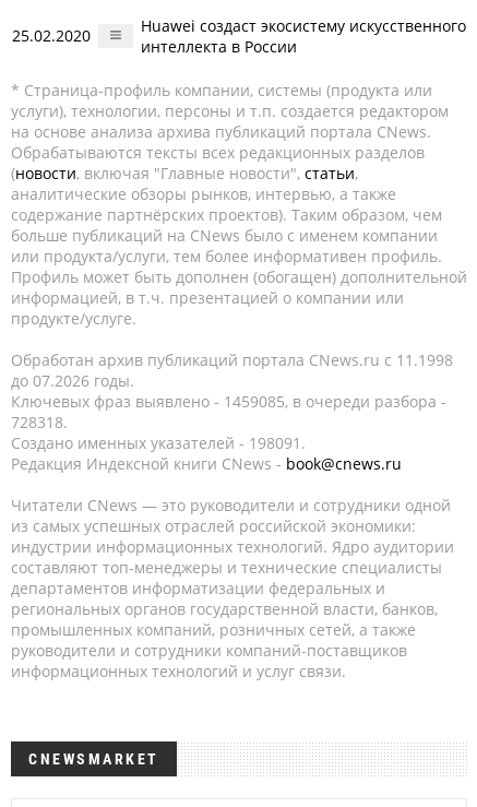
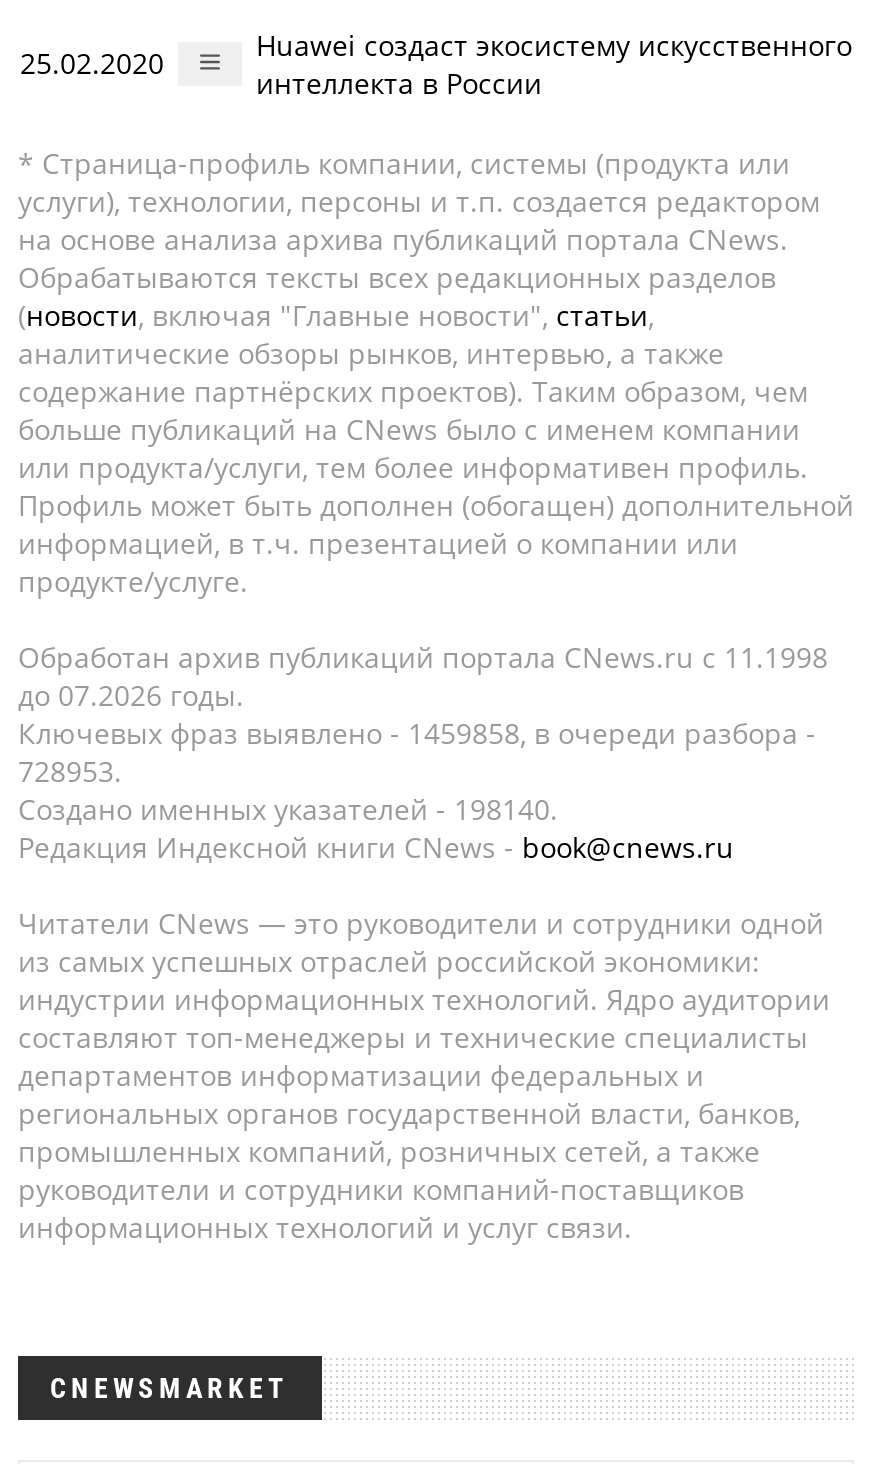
[11,391,446,412] Ключевых фраз выявлено - 1459085, в очереди разбора - -> [18,714,816,752] Ключевых фраз выявлено - 1459858, в очереди разбора -
[11,412,68,432] 728318. -> [18,752,122,790] 728953.
[11,432,306,453] Создано именных указателей - 198091. -> [18,790,558,828] Создано именных указателей - 198140.

